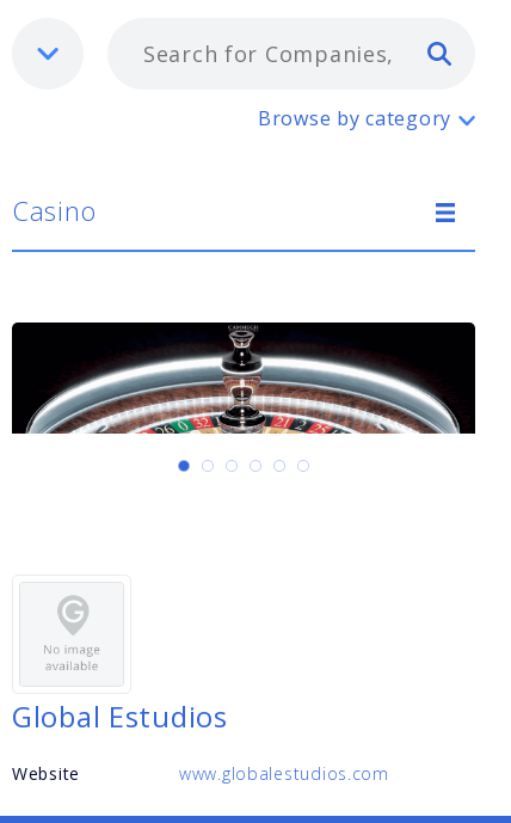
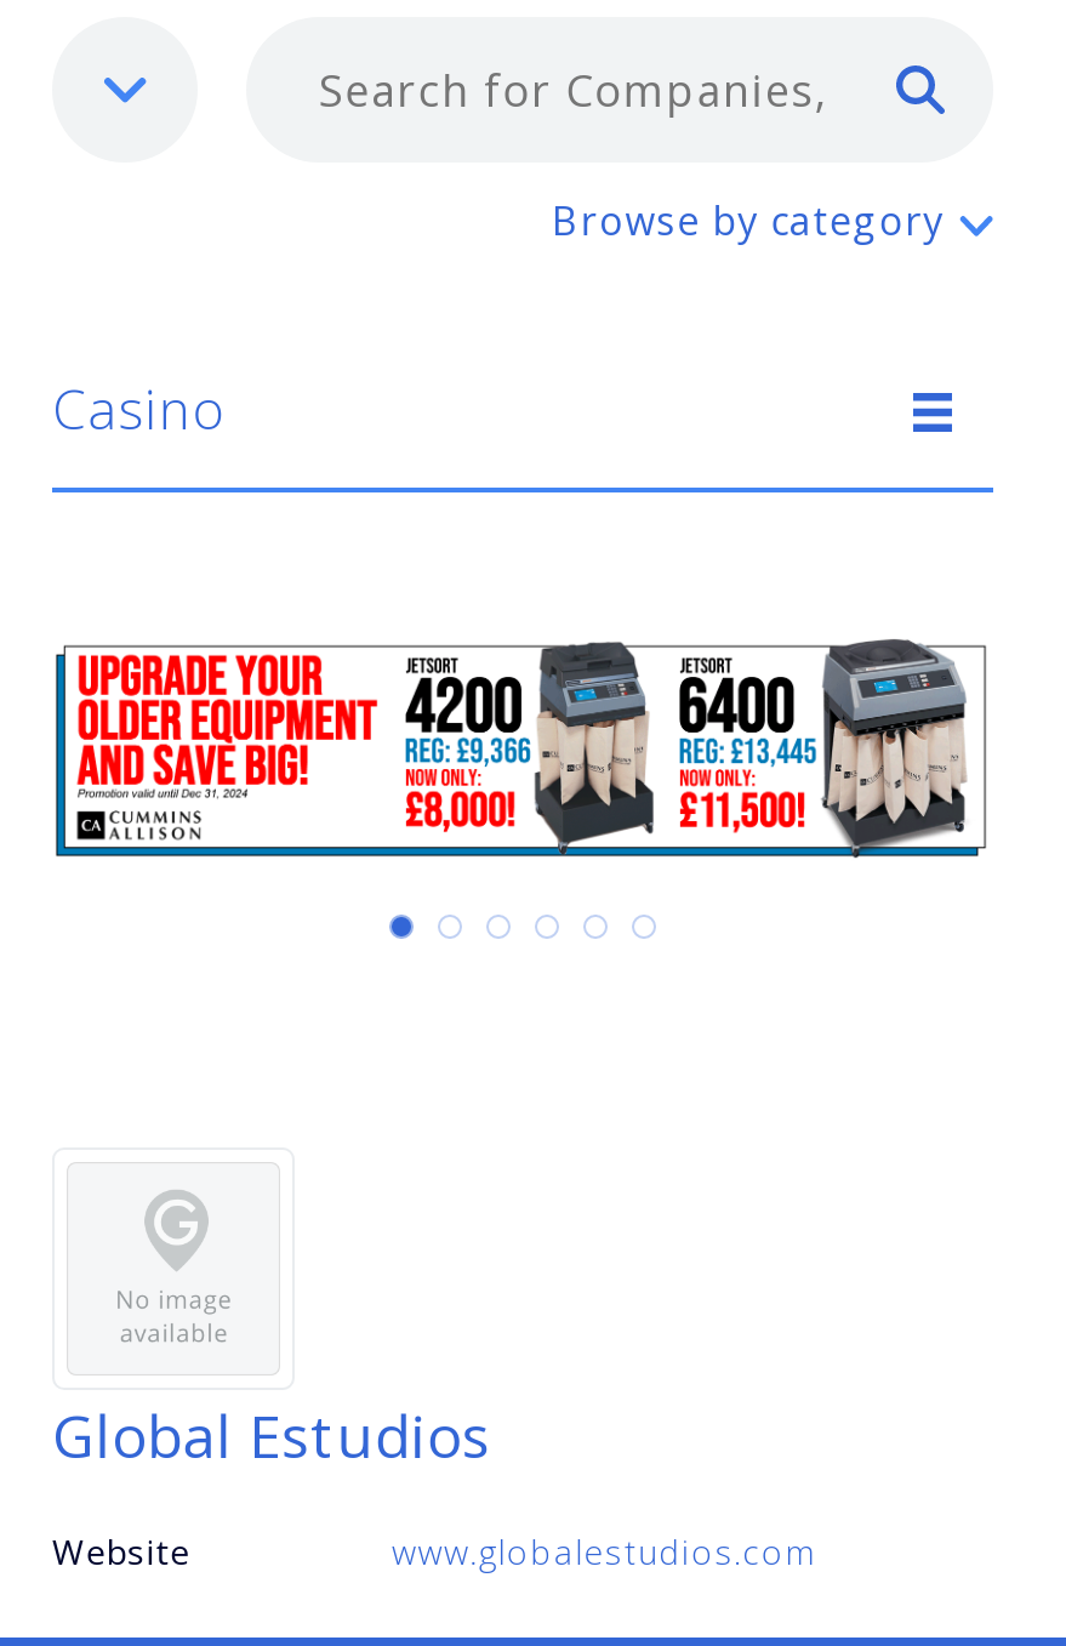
[11,321,476,435] [image] -> [52,636,993,861] [image]

